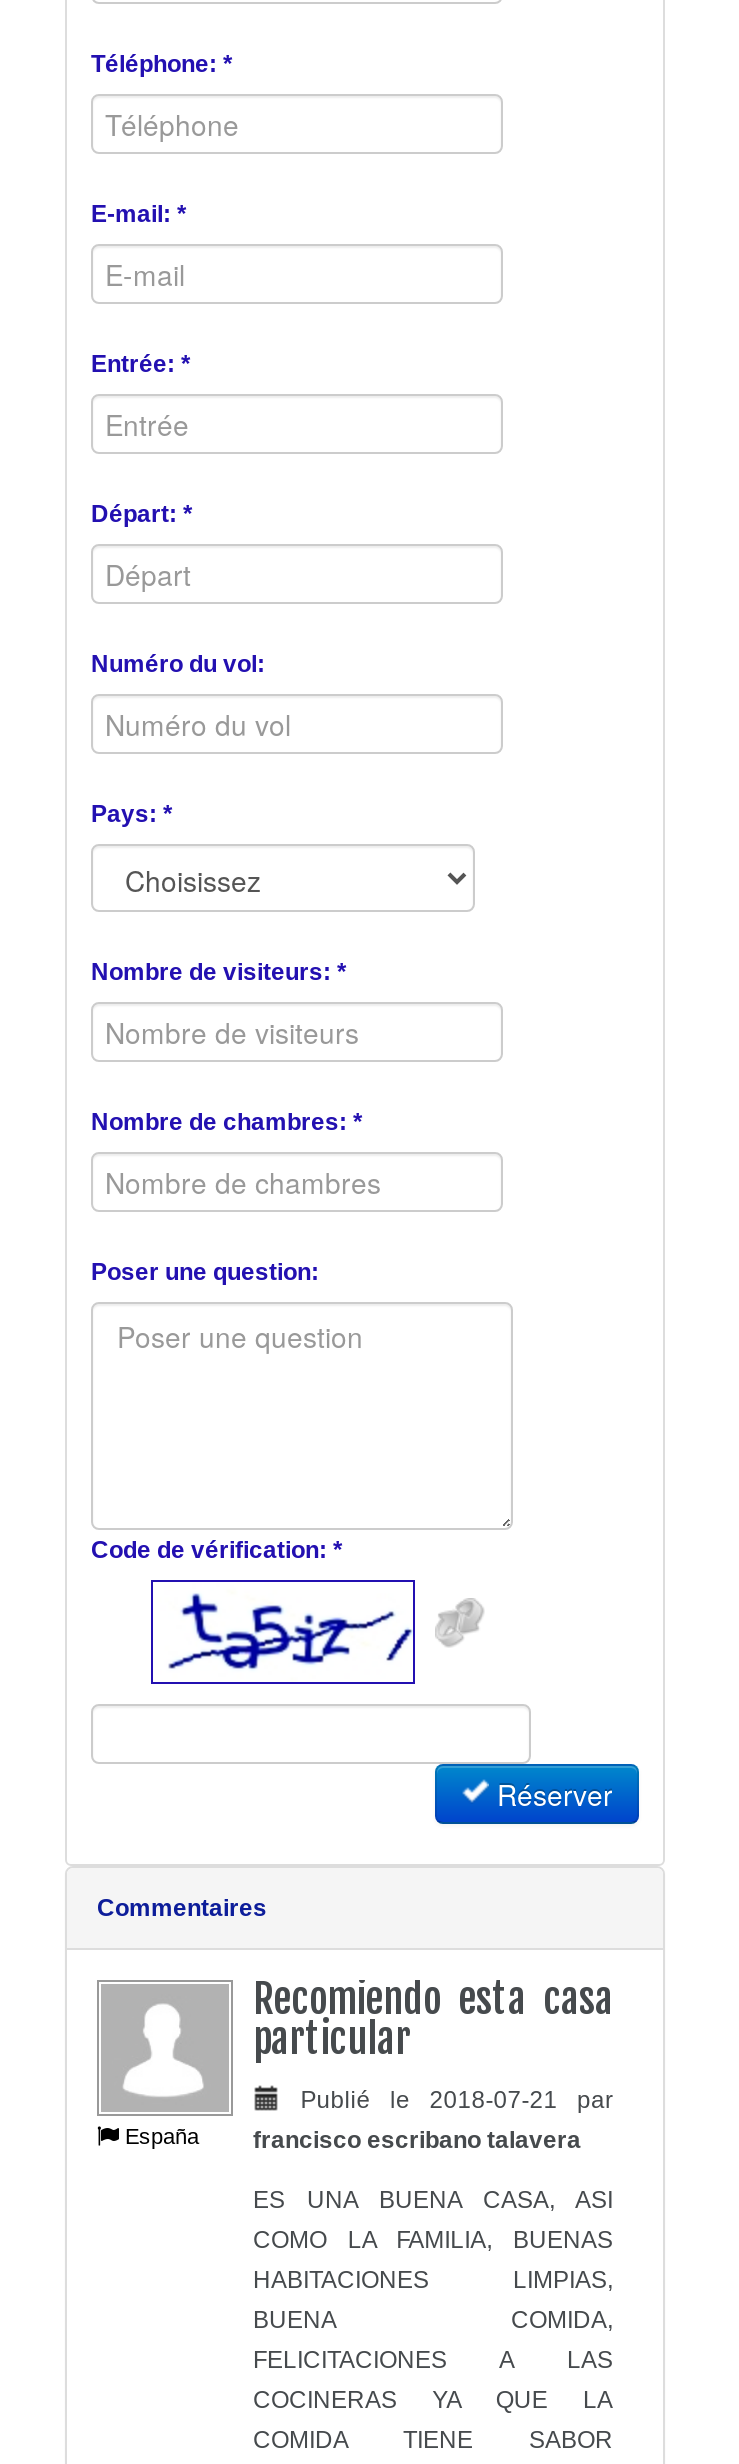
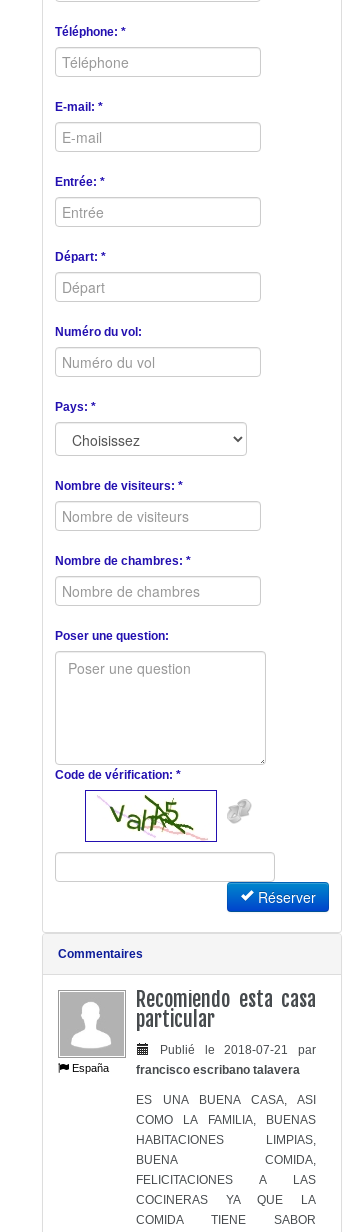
[167,1590,413,1682] [image] -> [94,794,216,841] [image]

